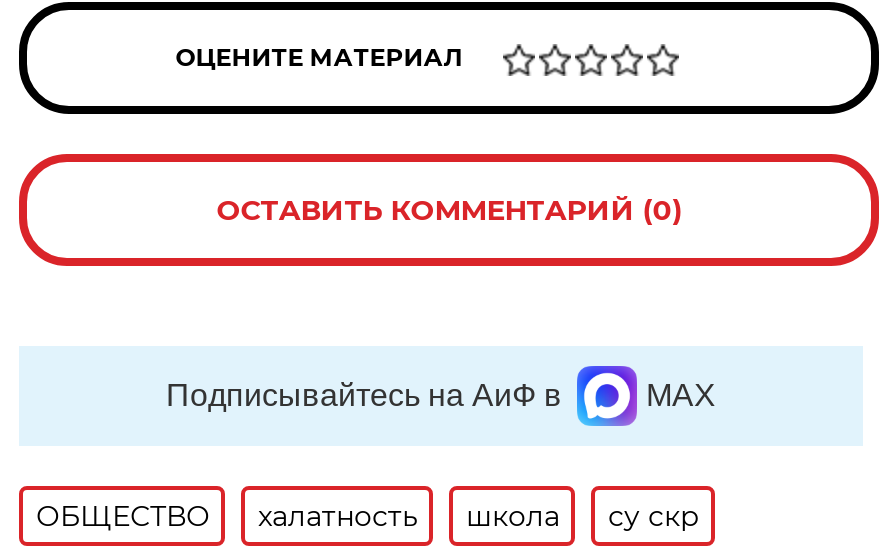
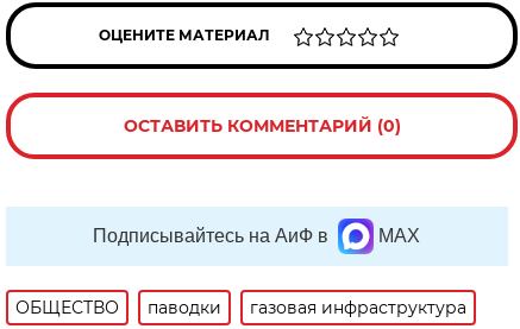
[258,498,700,534] халатность | школа | су скр -> [148,297,467,318] паводки | газовая инфраструктура

